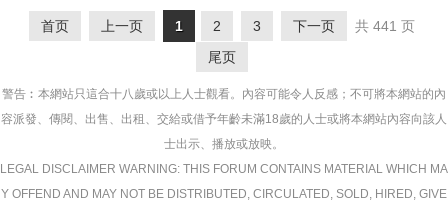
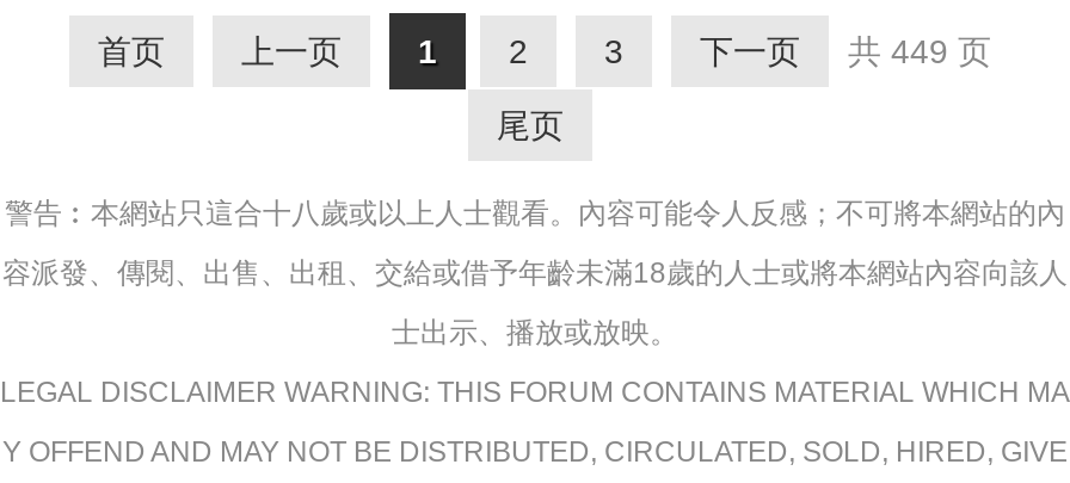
[41,18,419,34] 首页 上一页 1 2 3 下一页 共 441 页 -> [98,32,1001,70] 首页 上一页 1 2 3 下一页 共 449 页

